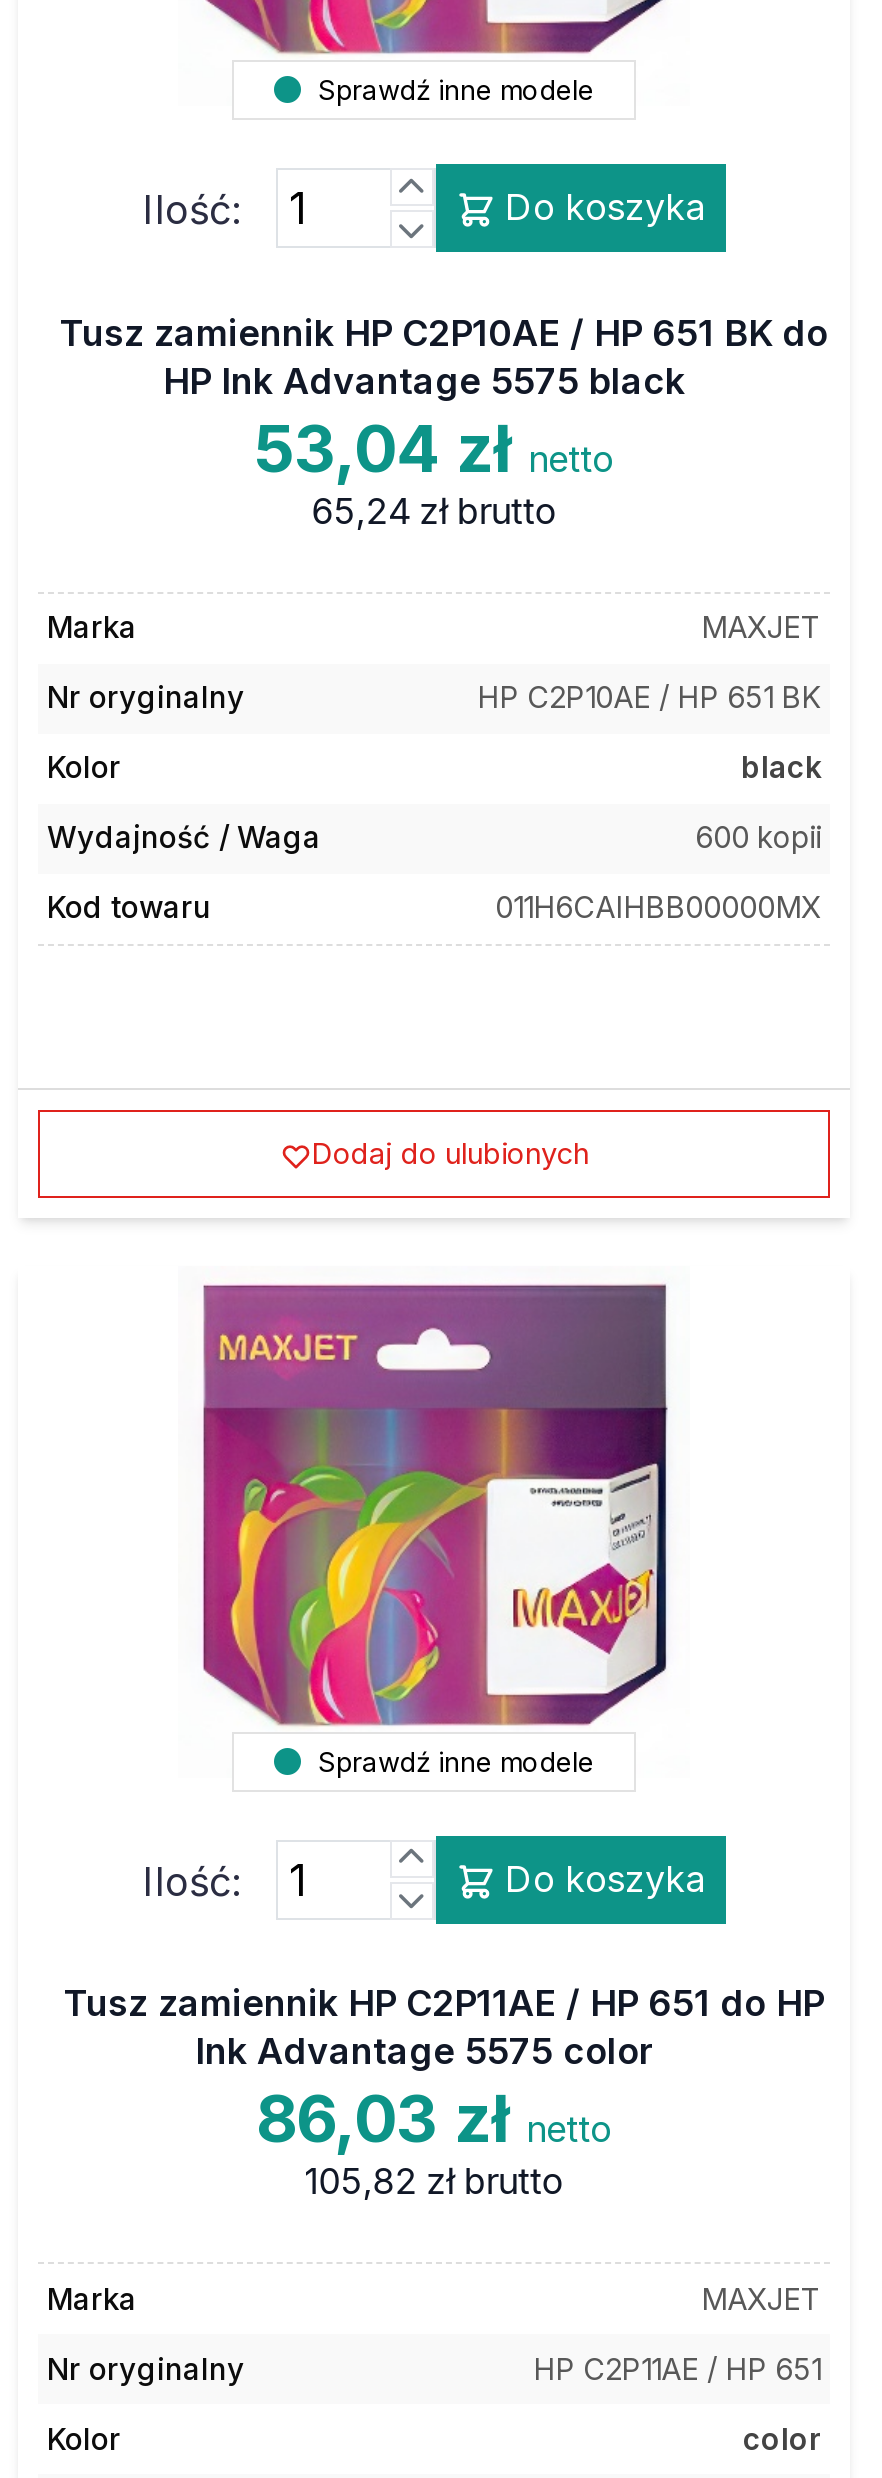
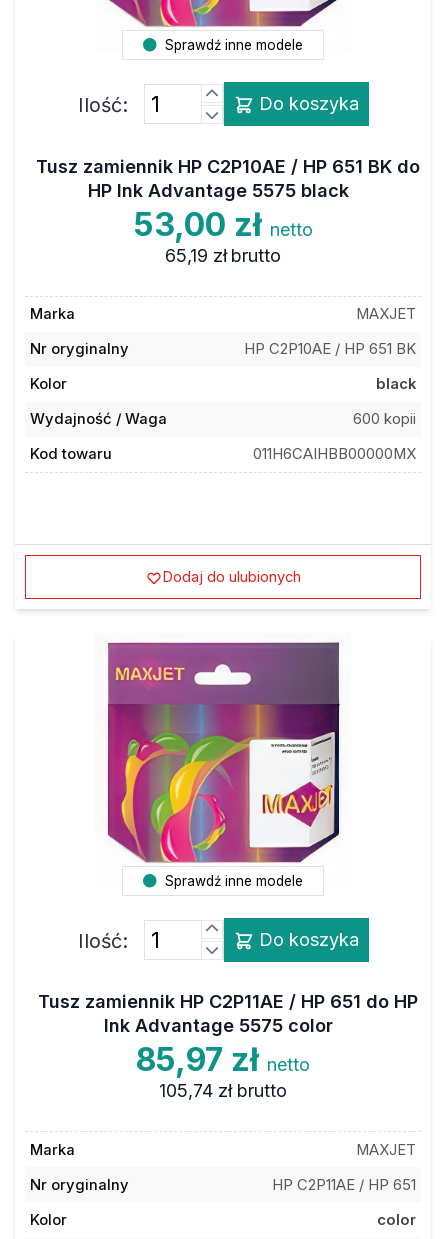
[254,409,614,487] 53,04 zł netto -> [133,204,312,243] 53,00 zł netto
[312,489,556,531] 65,24 zł brutto -> [165,244,281,265] 65,19 zł brutto
[256,2080,612,2158] 86,03 zł netto -> [136,1040,310,1079] 85,97 zł netto
[304,2160,564,2202] 105,82 zł brutto -> [159,1080,287,1101] 105,74 zł brutto

